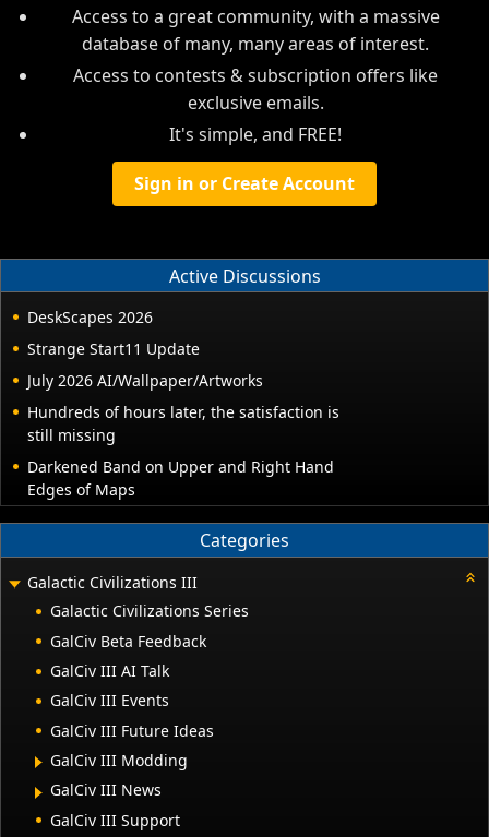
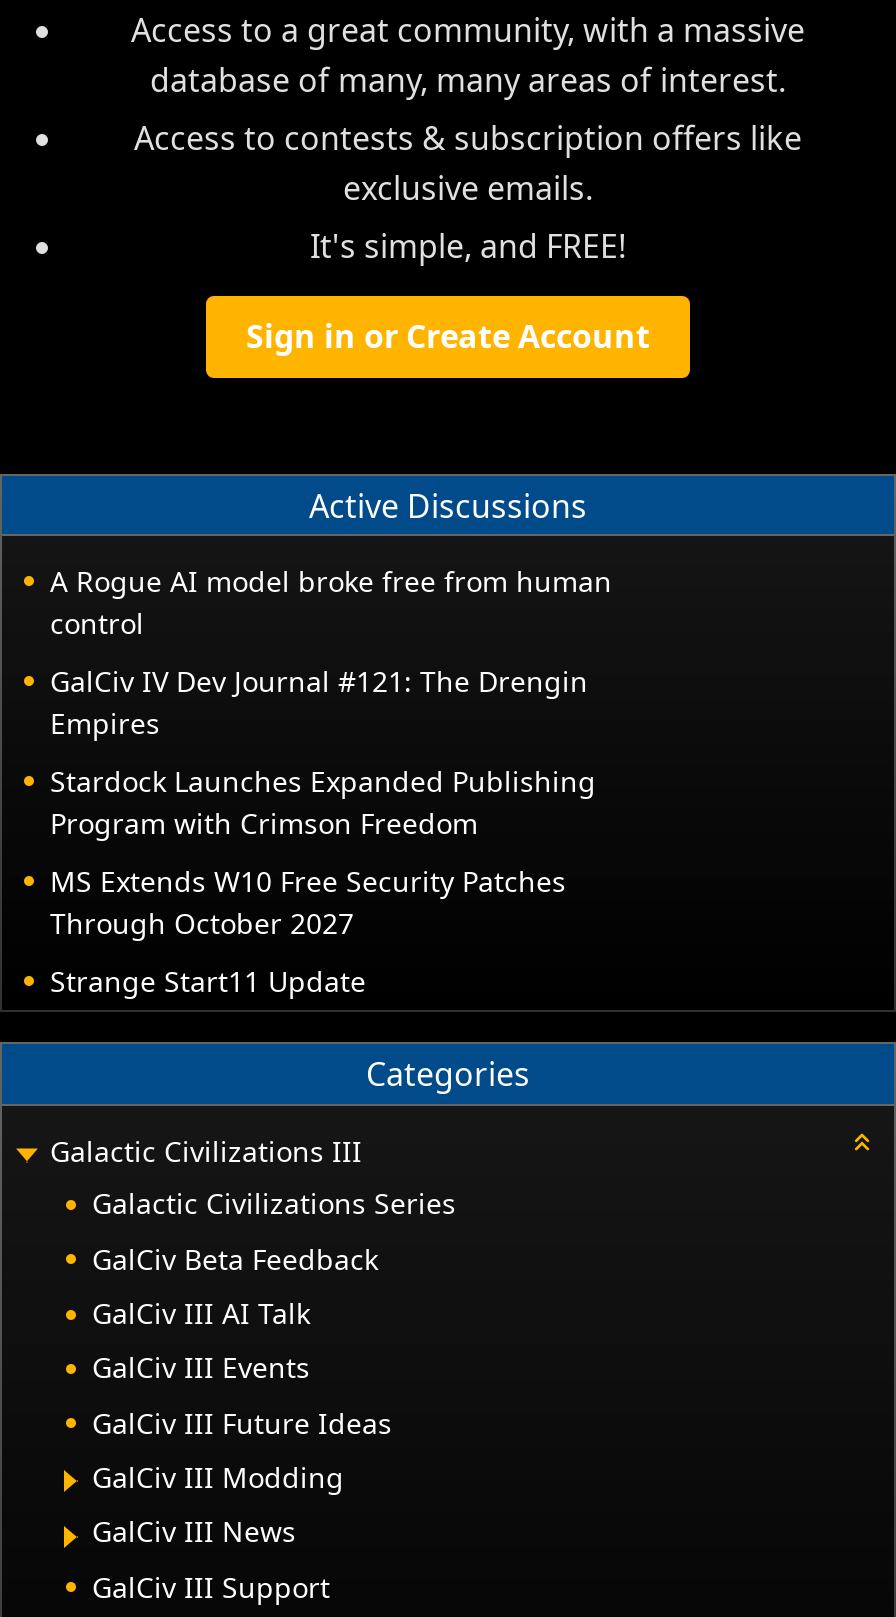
[27,307,153,328] DeskScapes 2026 -> [50,563,612,943] A Rogue AI model broke free from human | control | GalCiv IV Dev Journal #121: The Drengin | Empires | Stardock Launches Expanded Publishing | Program with Crimson Freedom | MS Extends W10 Free Security Patches | Through October 2027
moved [27,339,200,360] -> [50,963,366,1001]: Strange Start11 Update
[27,370,339,500] July 2026 AI/Wallpaper/Artworks | Hundreds of hours later, the satisfaction is | still missing | Darkened Band on Upper and Right Hand | Edges of Maps -> none

